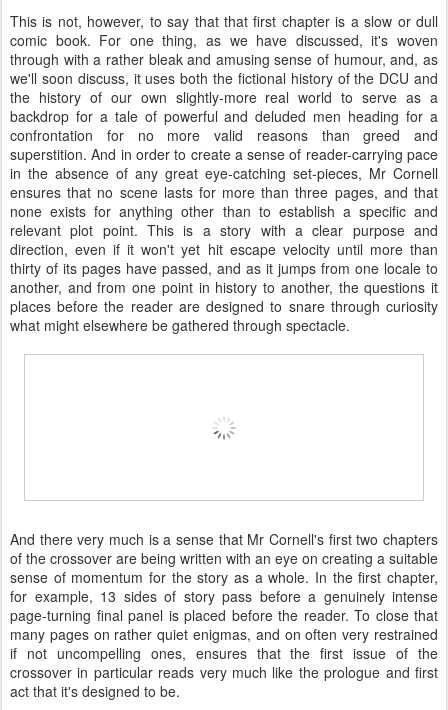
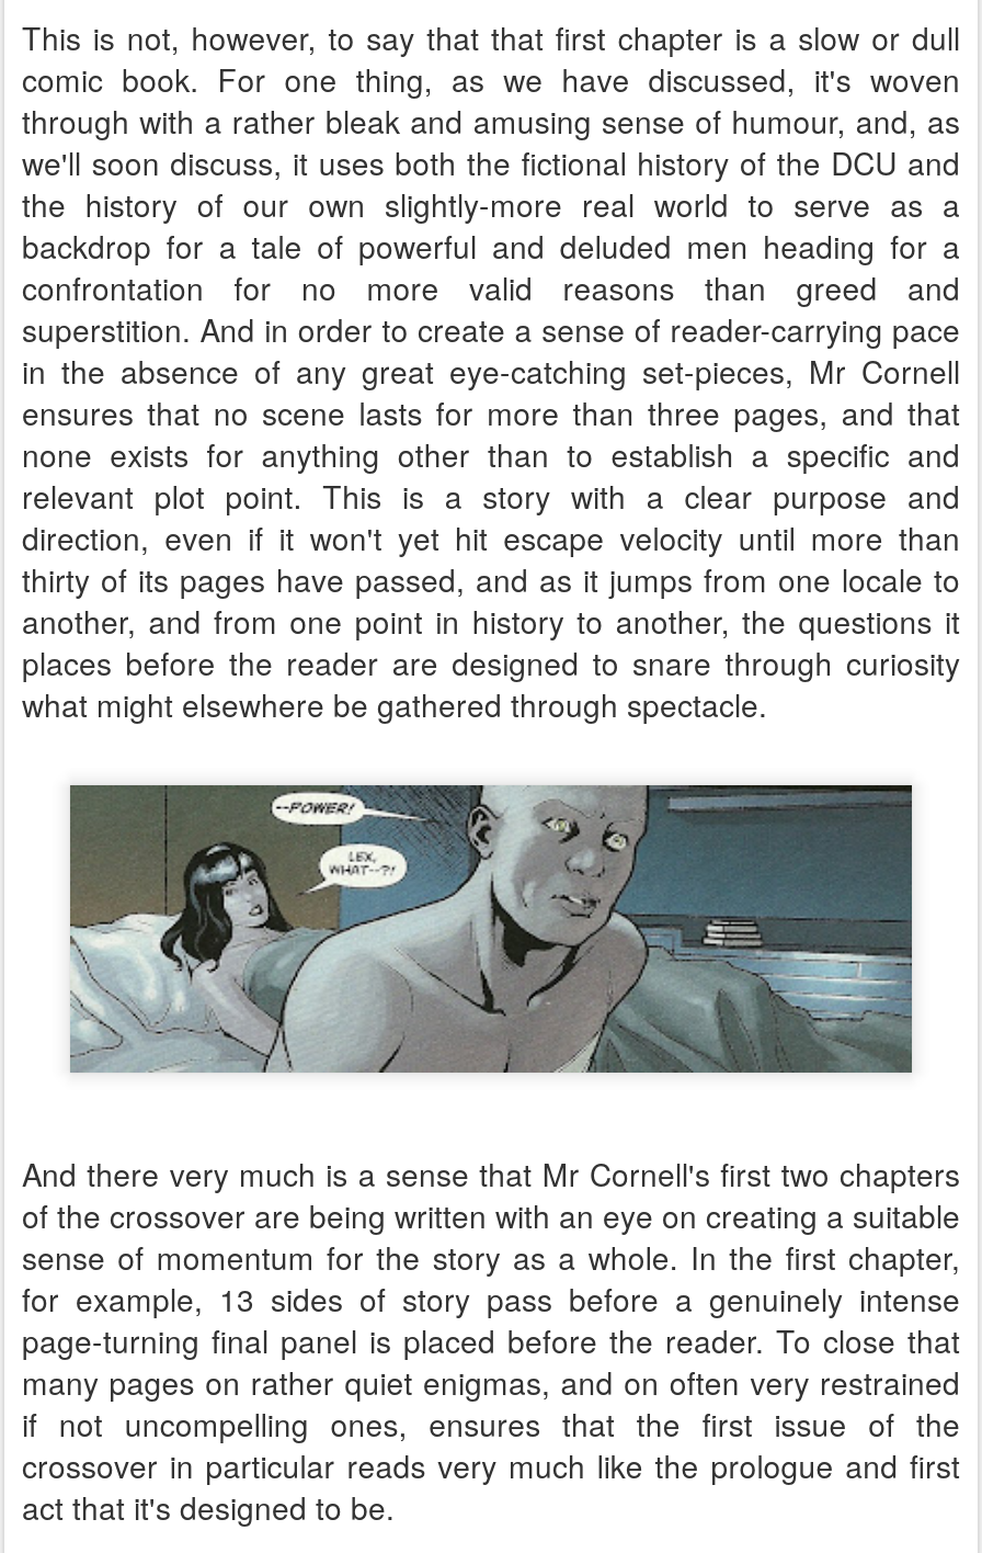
none -> [66,781,916,1077] [image]

